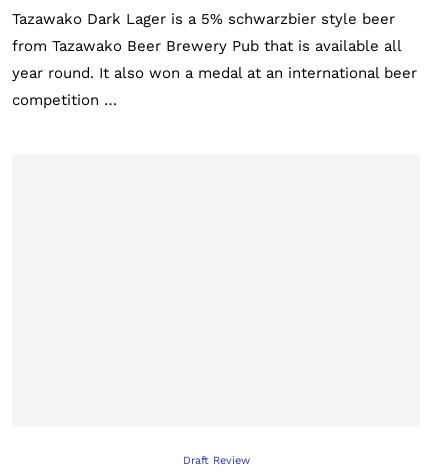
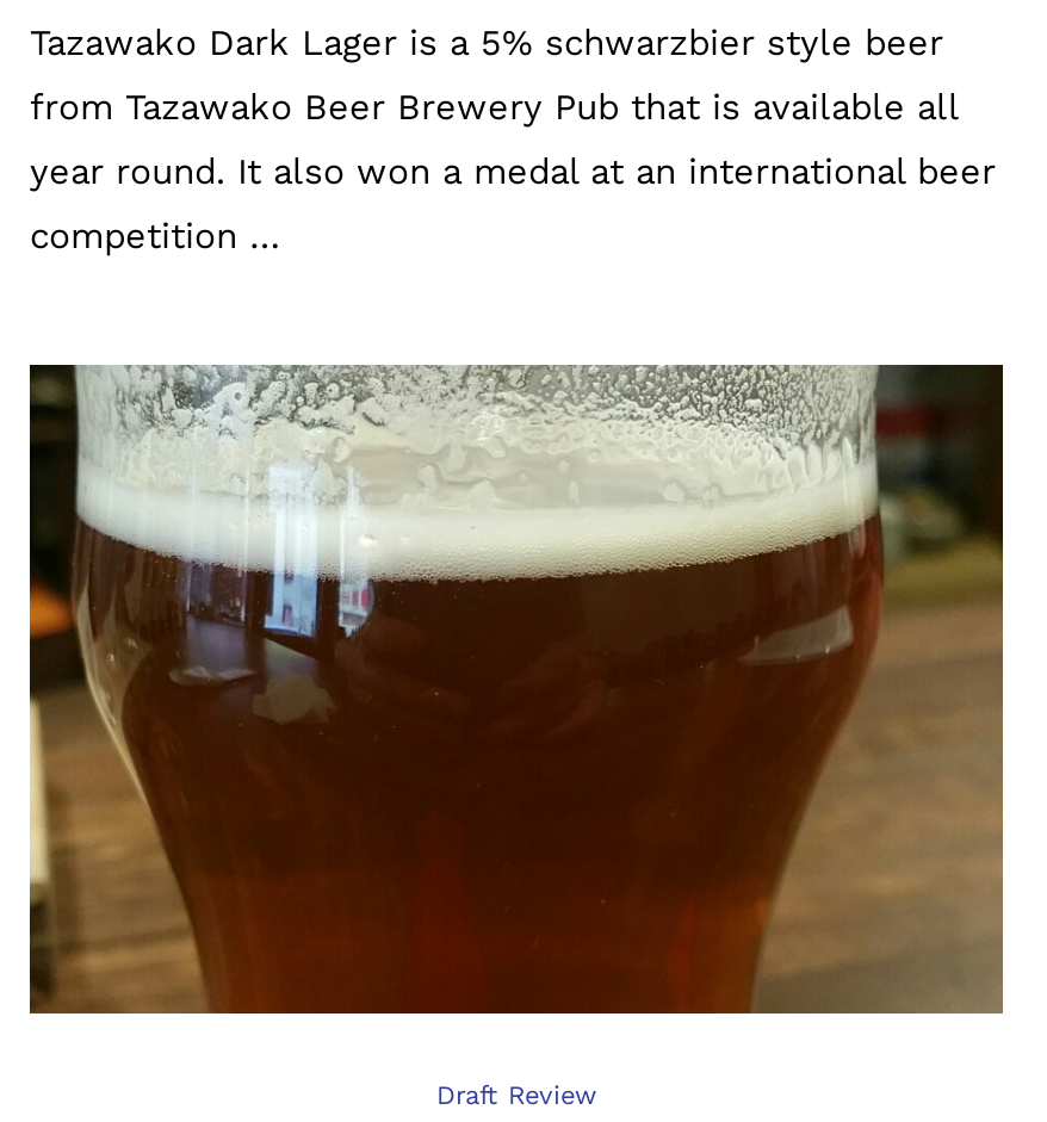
none -> [27,362,1005,1016] [image]

